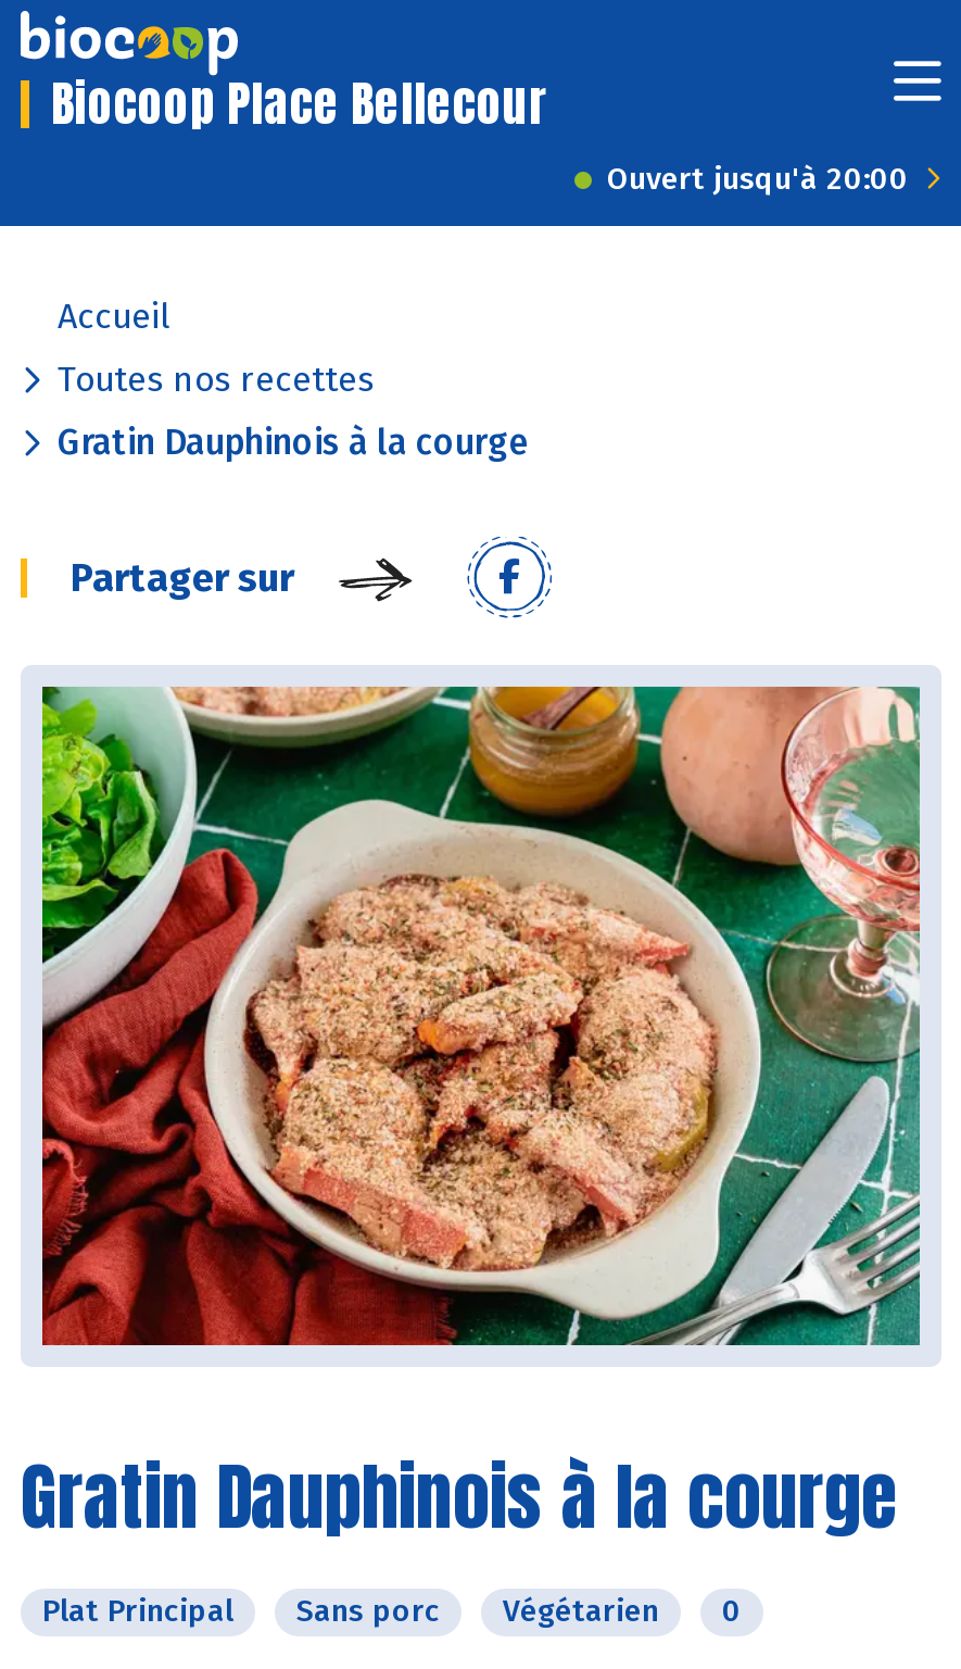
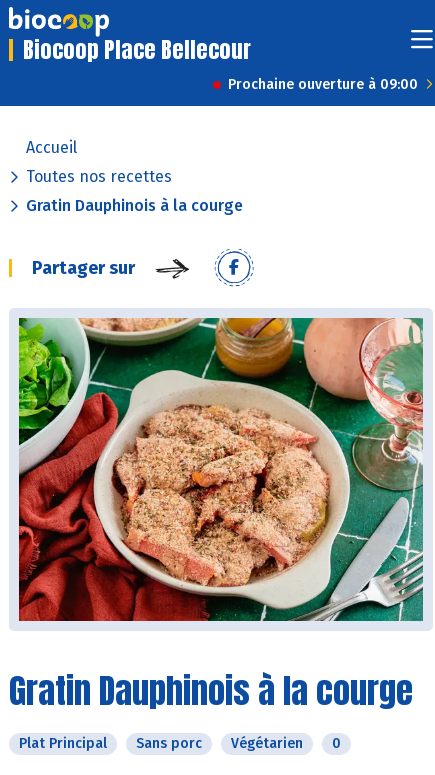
[607,161,909,198] Ouvert jusqu'à 20:00 -> [228,76,418,93] Prochaine ouverture à 09:00

